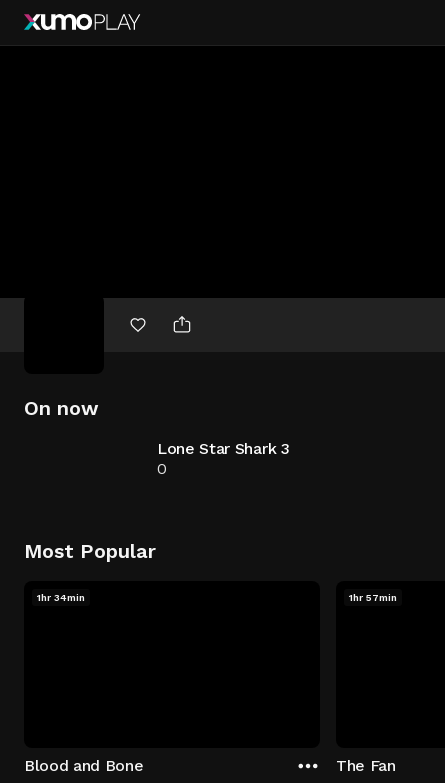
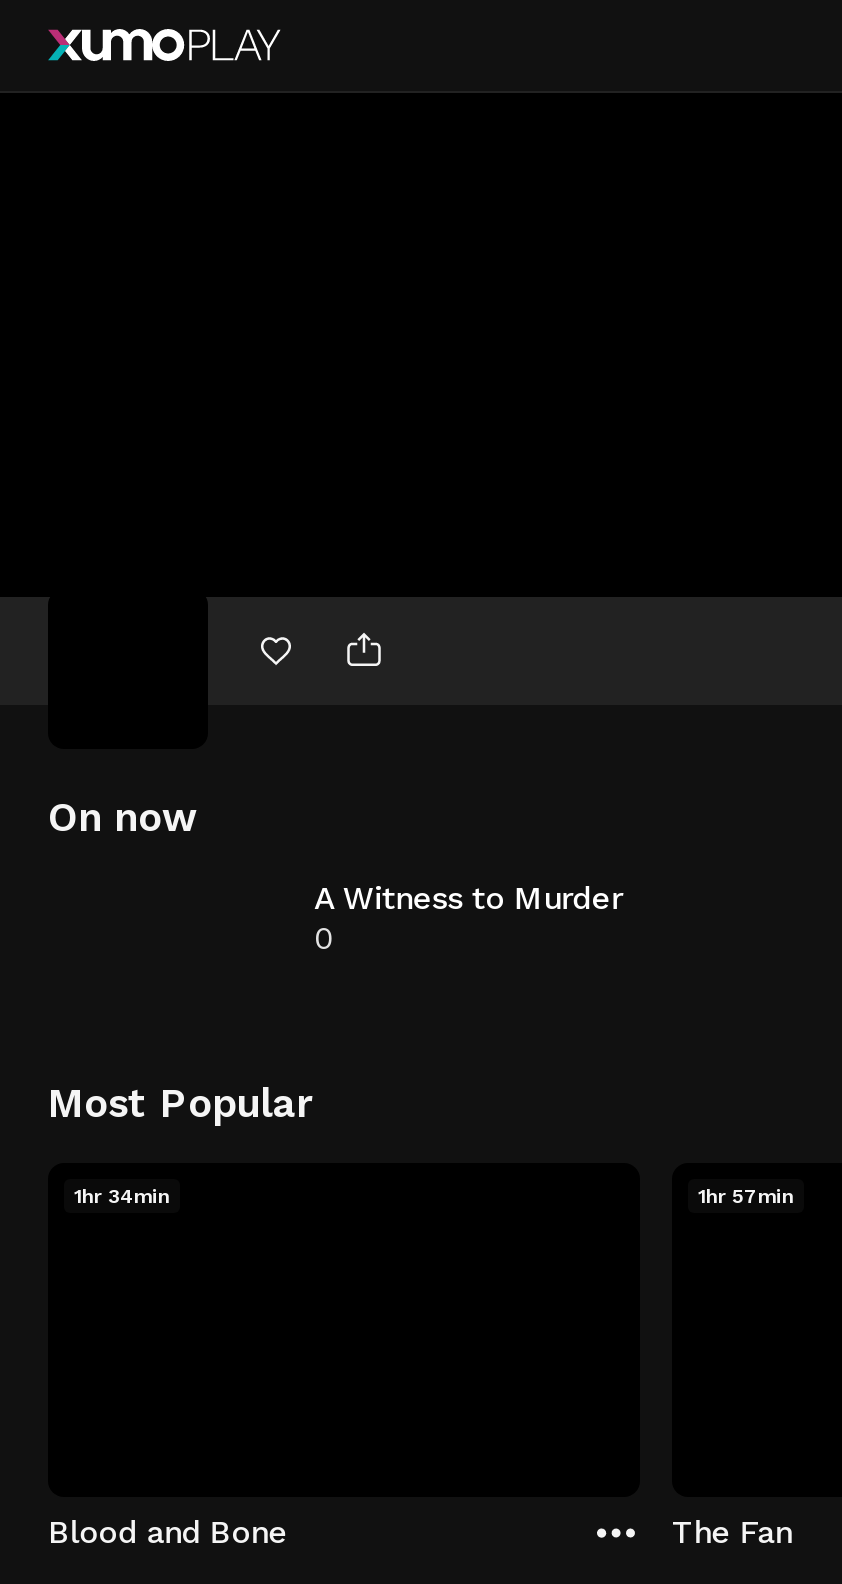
[157,439,290,458] Lone Star Shark 3 -> [314,879,622,917] A Witness to Murder

